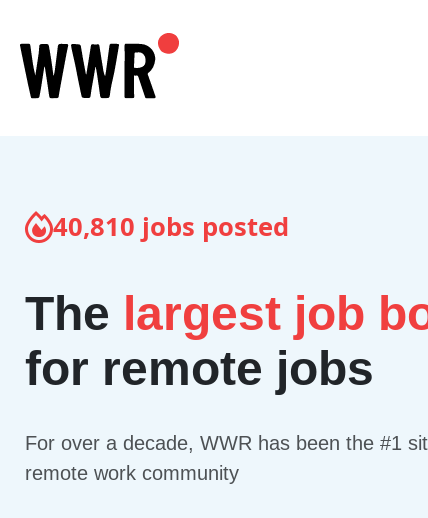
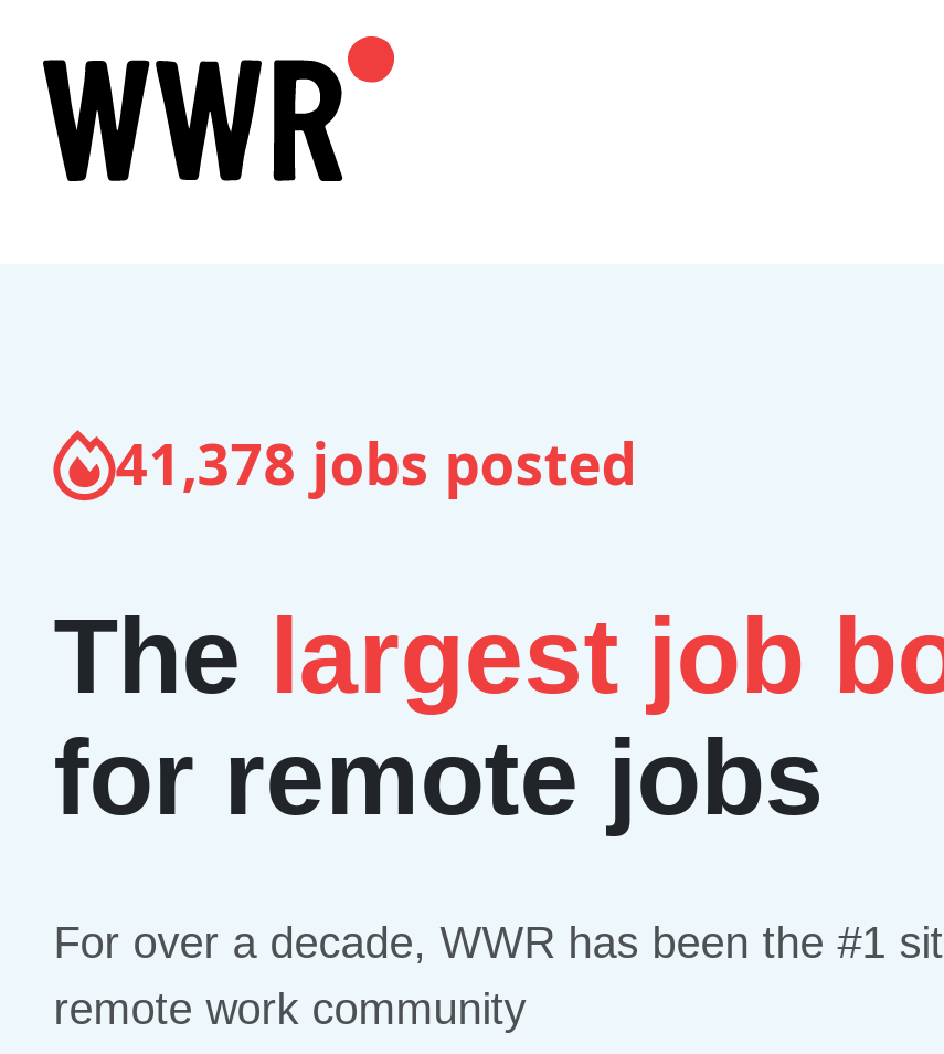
[53,209,289,244] 40,810 jobs posted -> [115,425,637,503] 41,378 jobs posted

